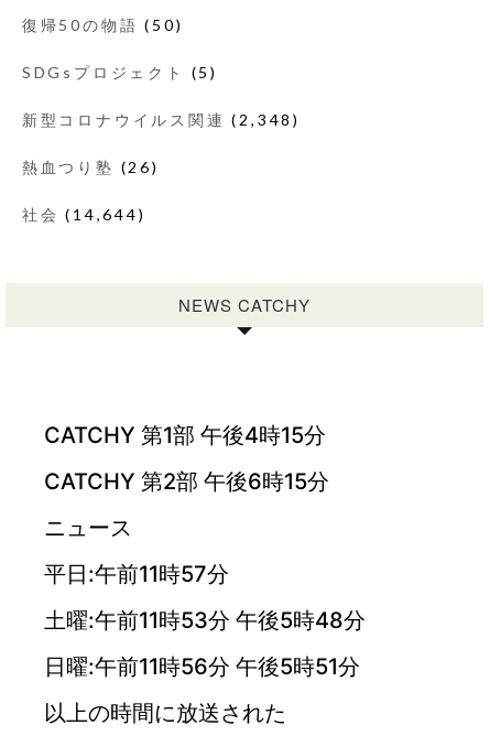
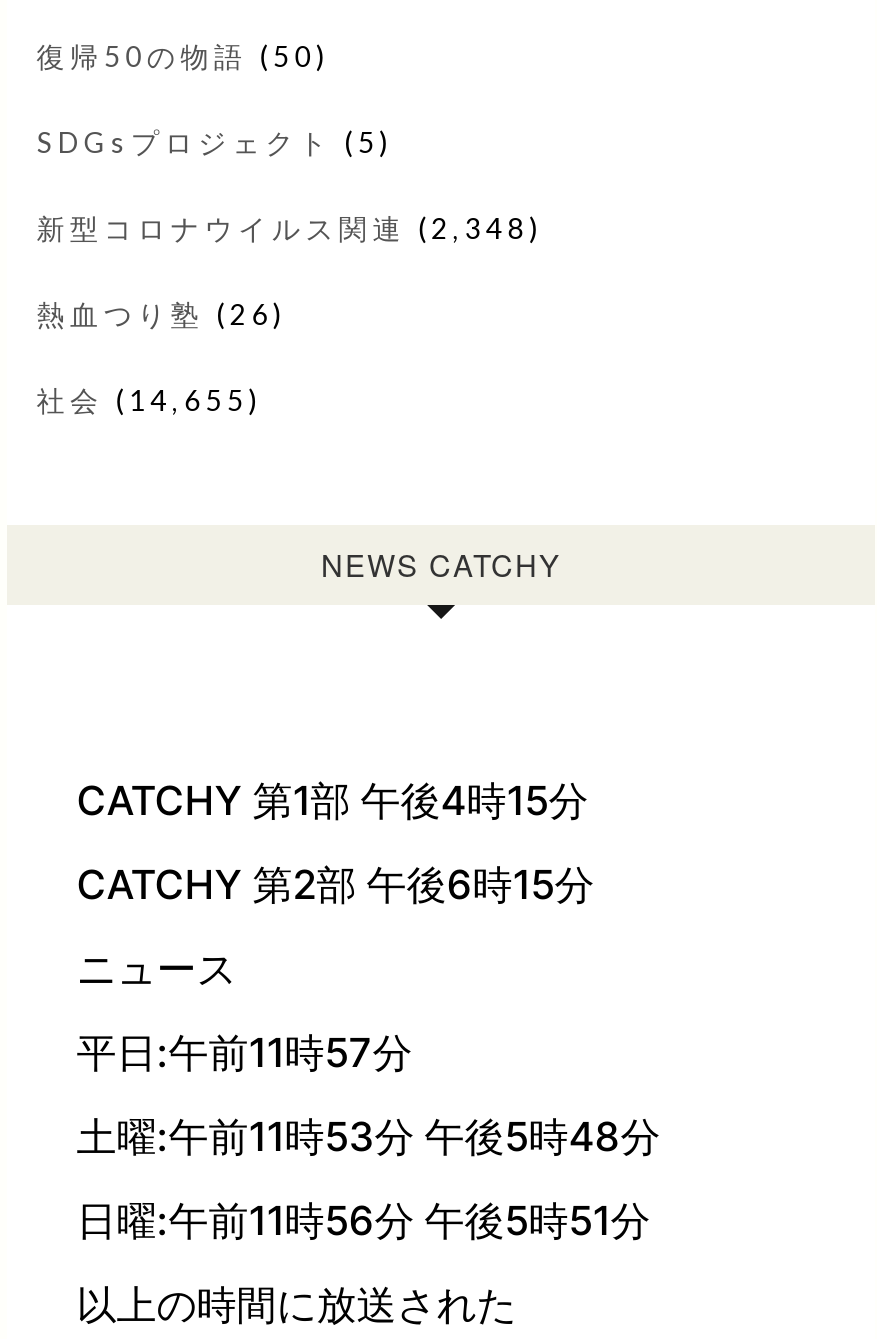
[22,205,146,224] 社会(14,644) -> [36,383,262,417] 社会(14,655)

